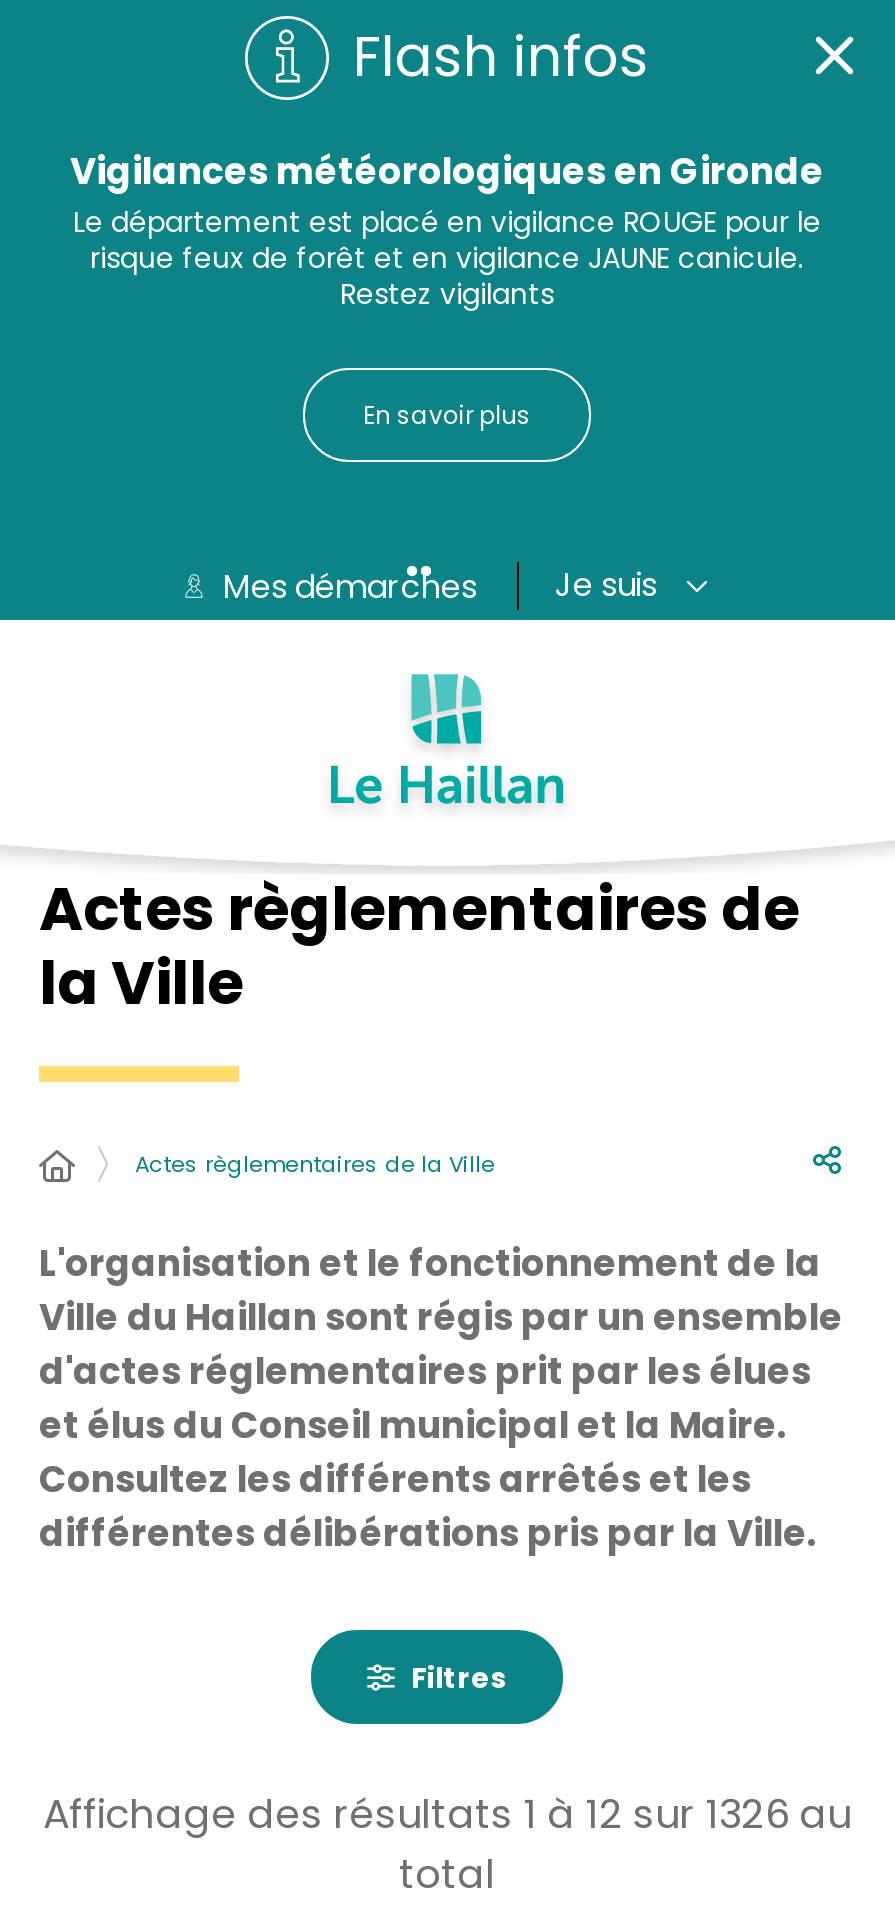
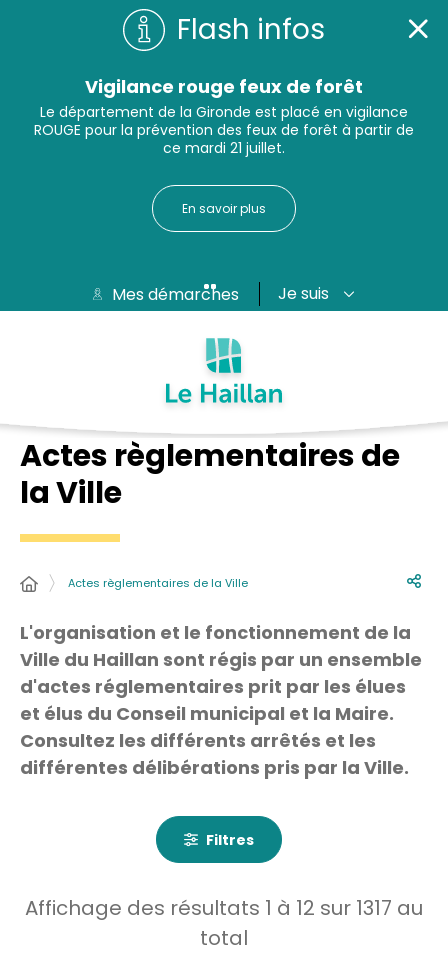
[70,146,824,314] Vigilances météorologiques en Gironde | Le département est placé en vigilance ROUGE pour le | risque feux de forêt et en vigilance JAUNE canicule. | Restez vigilants -> [34,74,414,158] Vigilance rouge feux de forêt | Le département de la Gironde est placé en vigilance | ROUGE pour la prévention des feux de forêt à partir de | ce mardi 21 juillet.
[43,1786,851,1842] Affichage des résultats 1 à 12 sur 1326 au -> [25,894,423,922] Affichage des résultats 1 à 12 sur 1317 au

